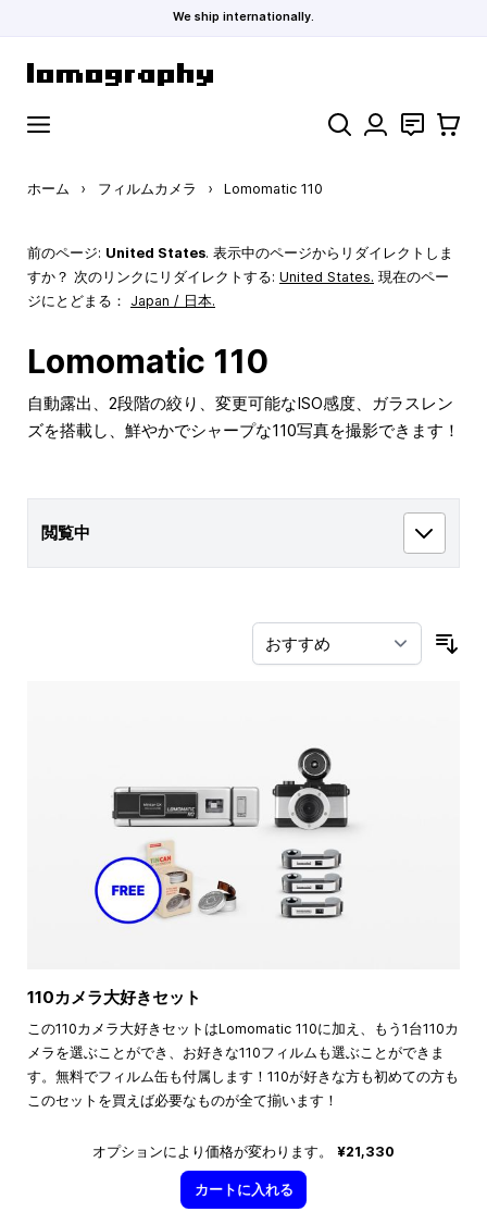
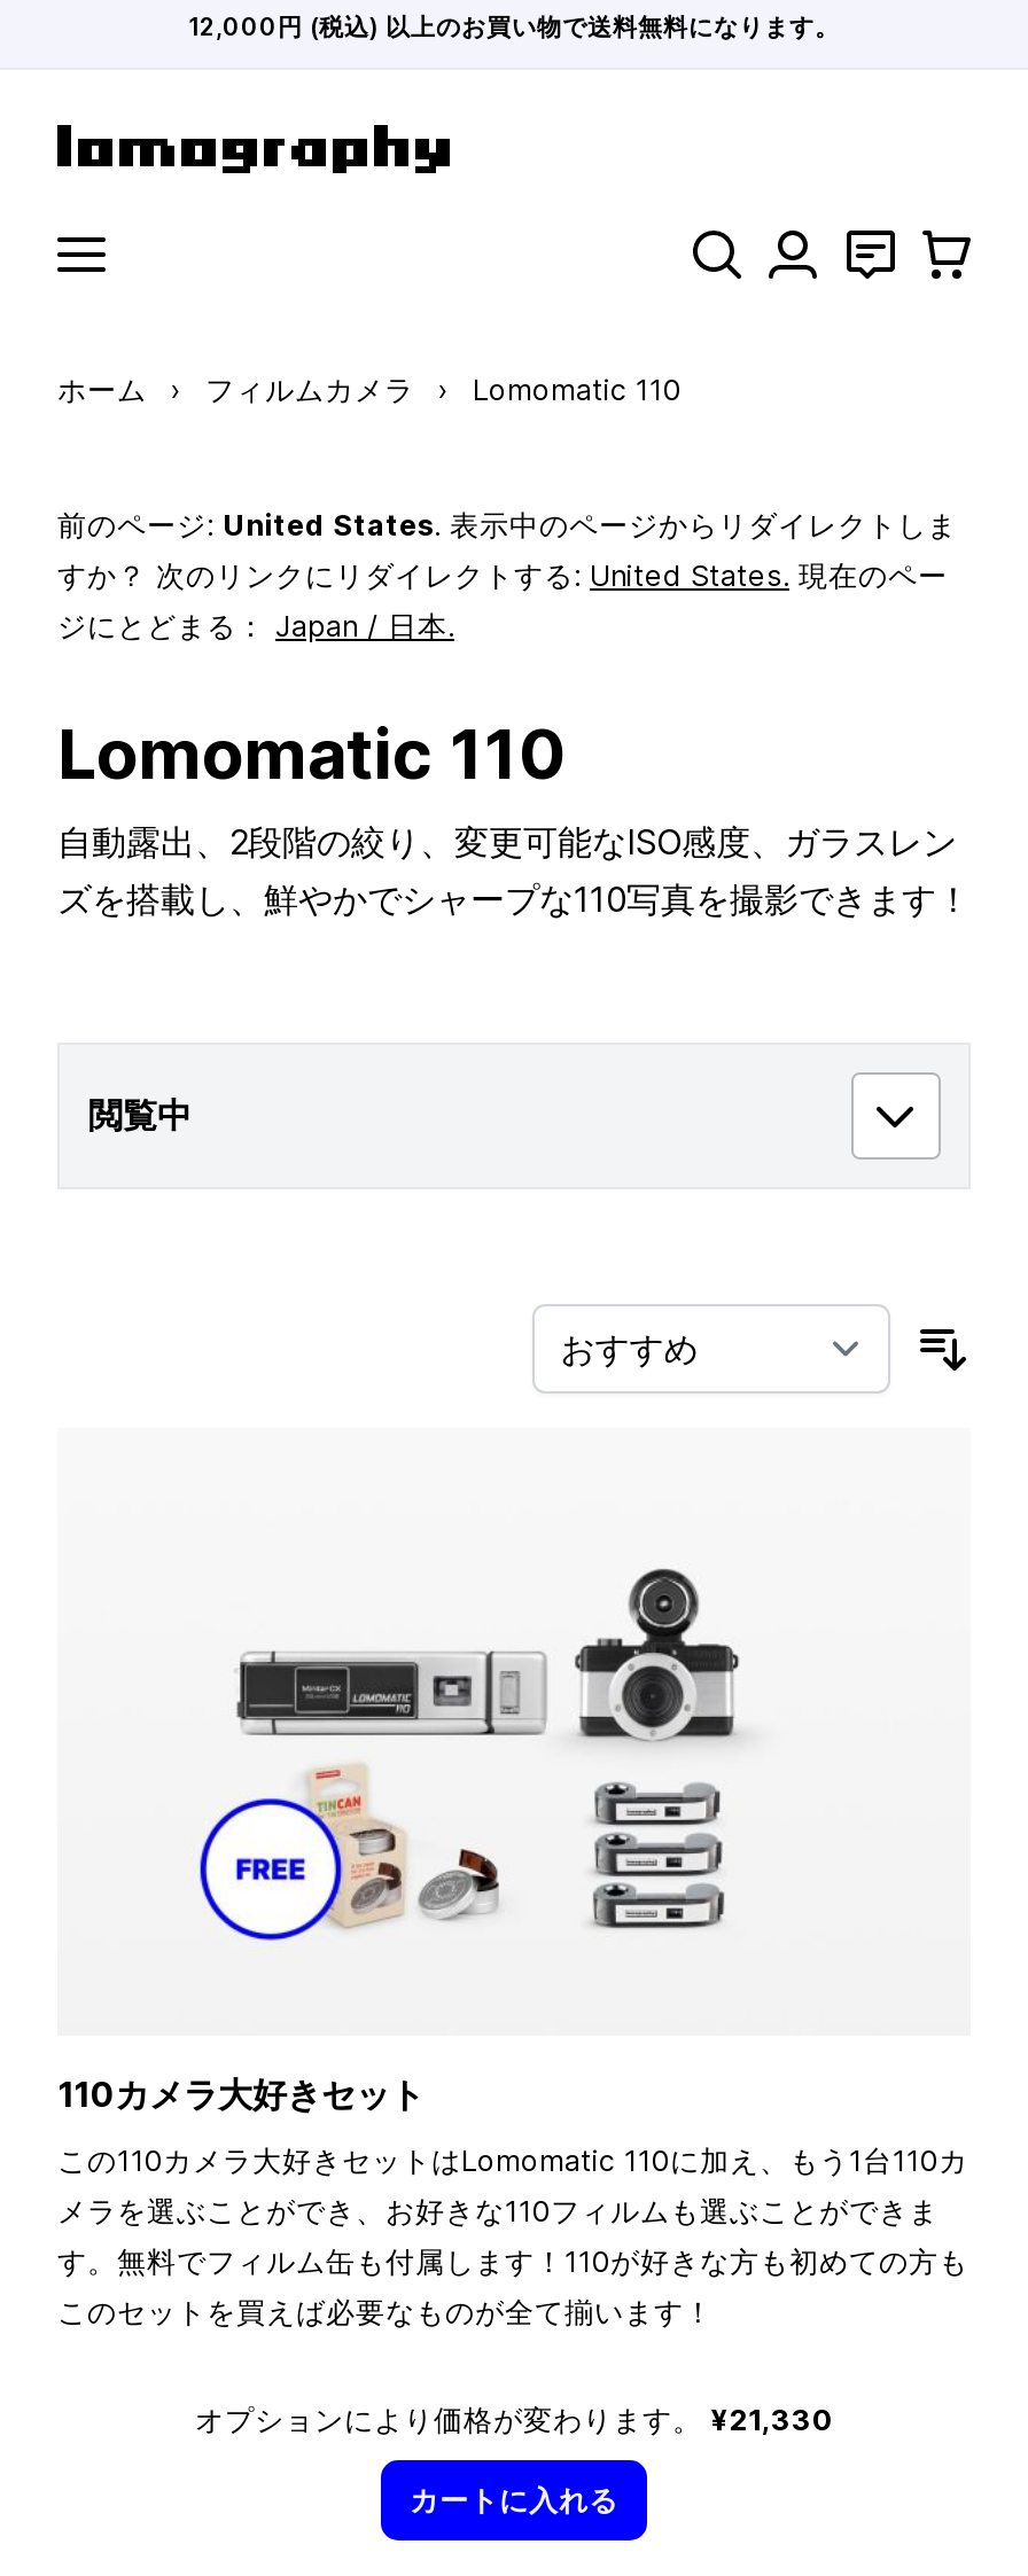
[173,10,314,24] We ship internationally. -> [188,13,840,43] 12,000円 (税込) 以上のお買い物で送料無料になります。

